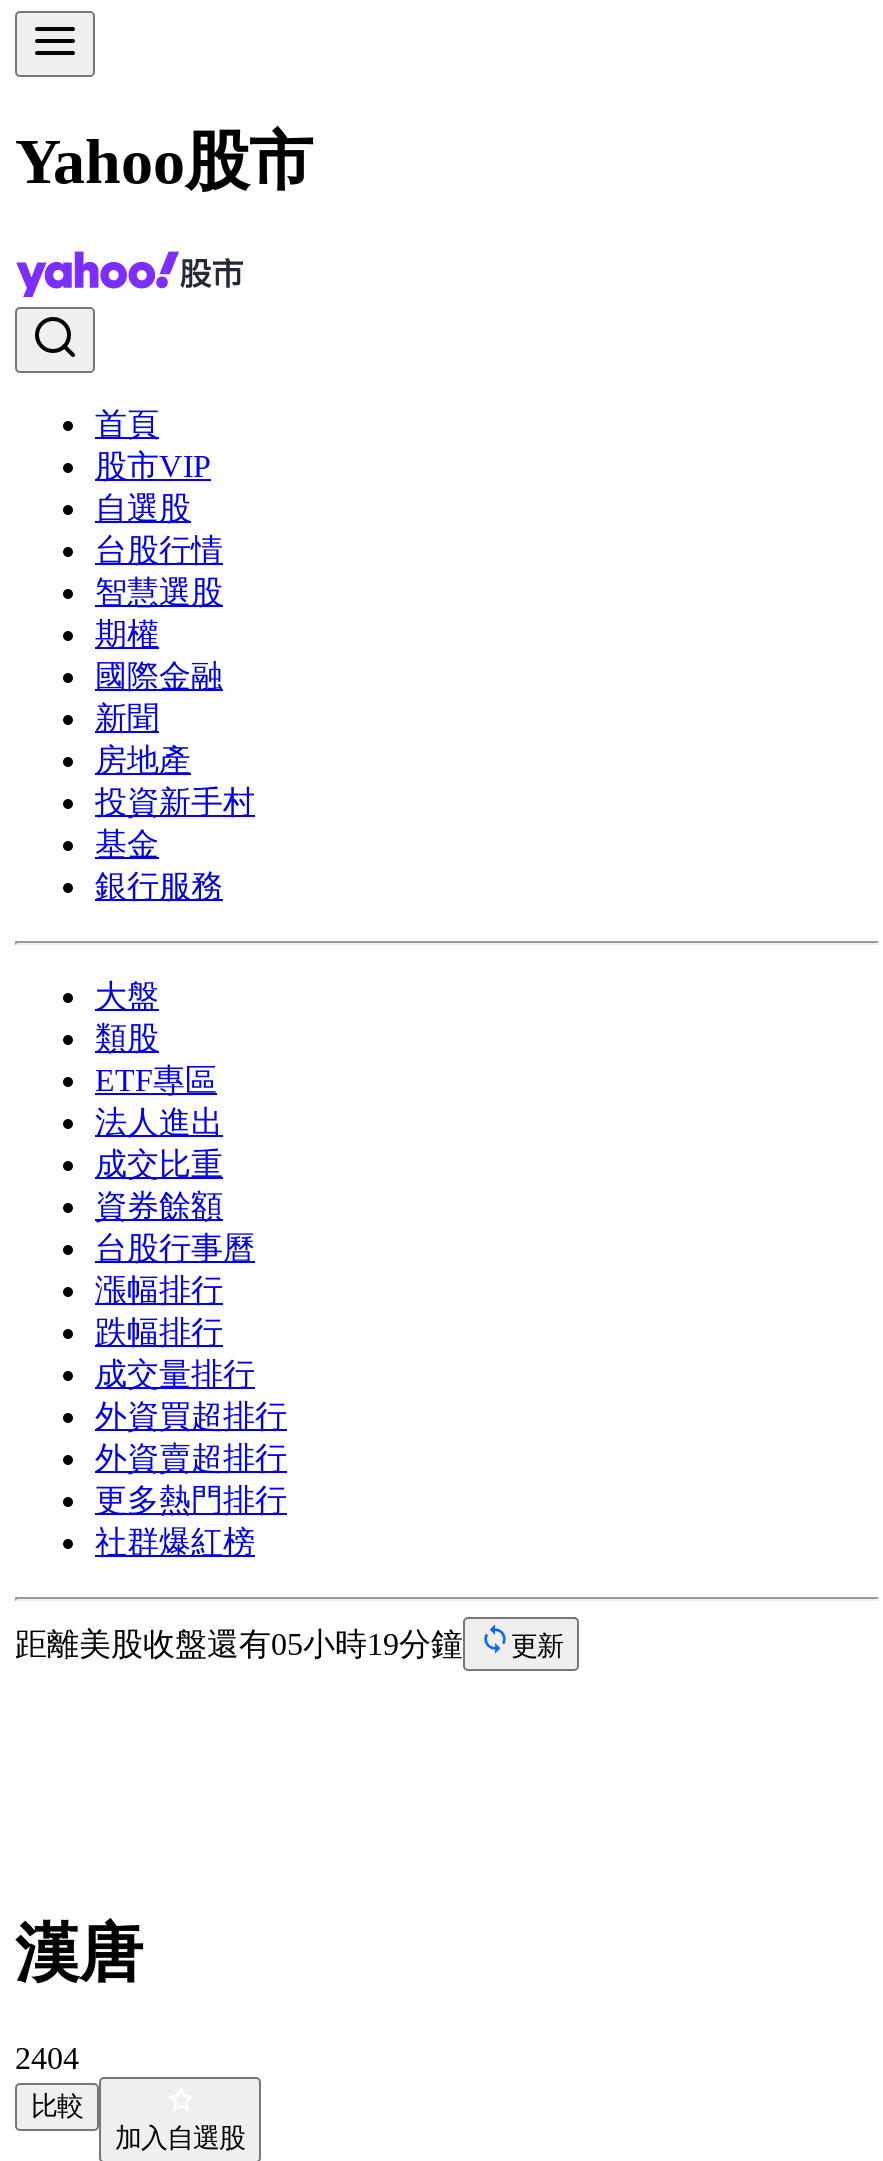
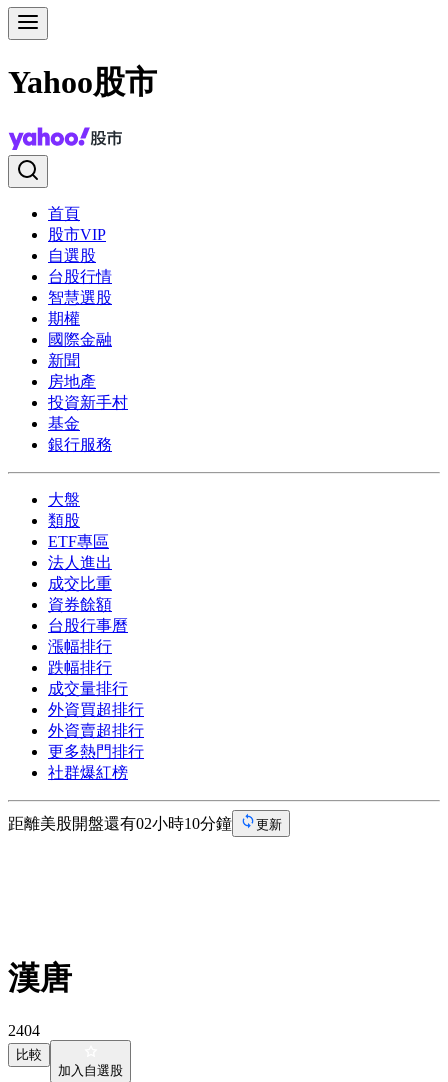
[15,1627,463,1661] 距離美股收盤還有05小時19分鐘 -> [8,815,232,832] 距離美股開盤還有02小時10分鐘

